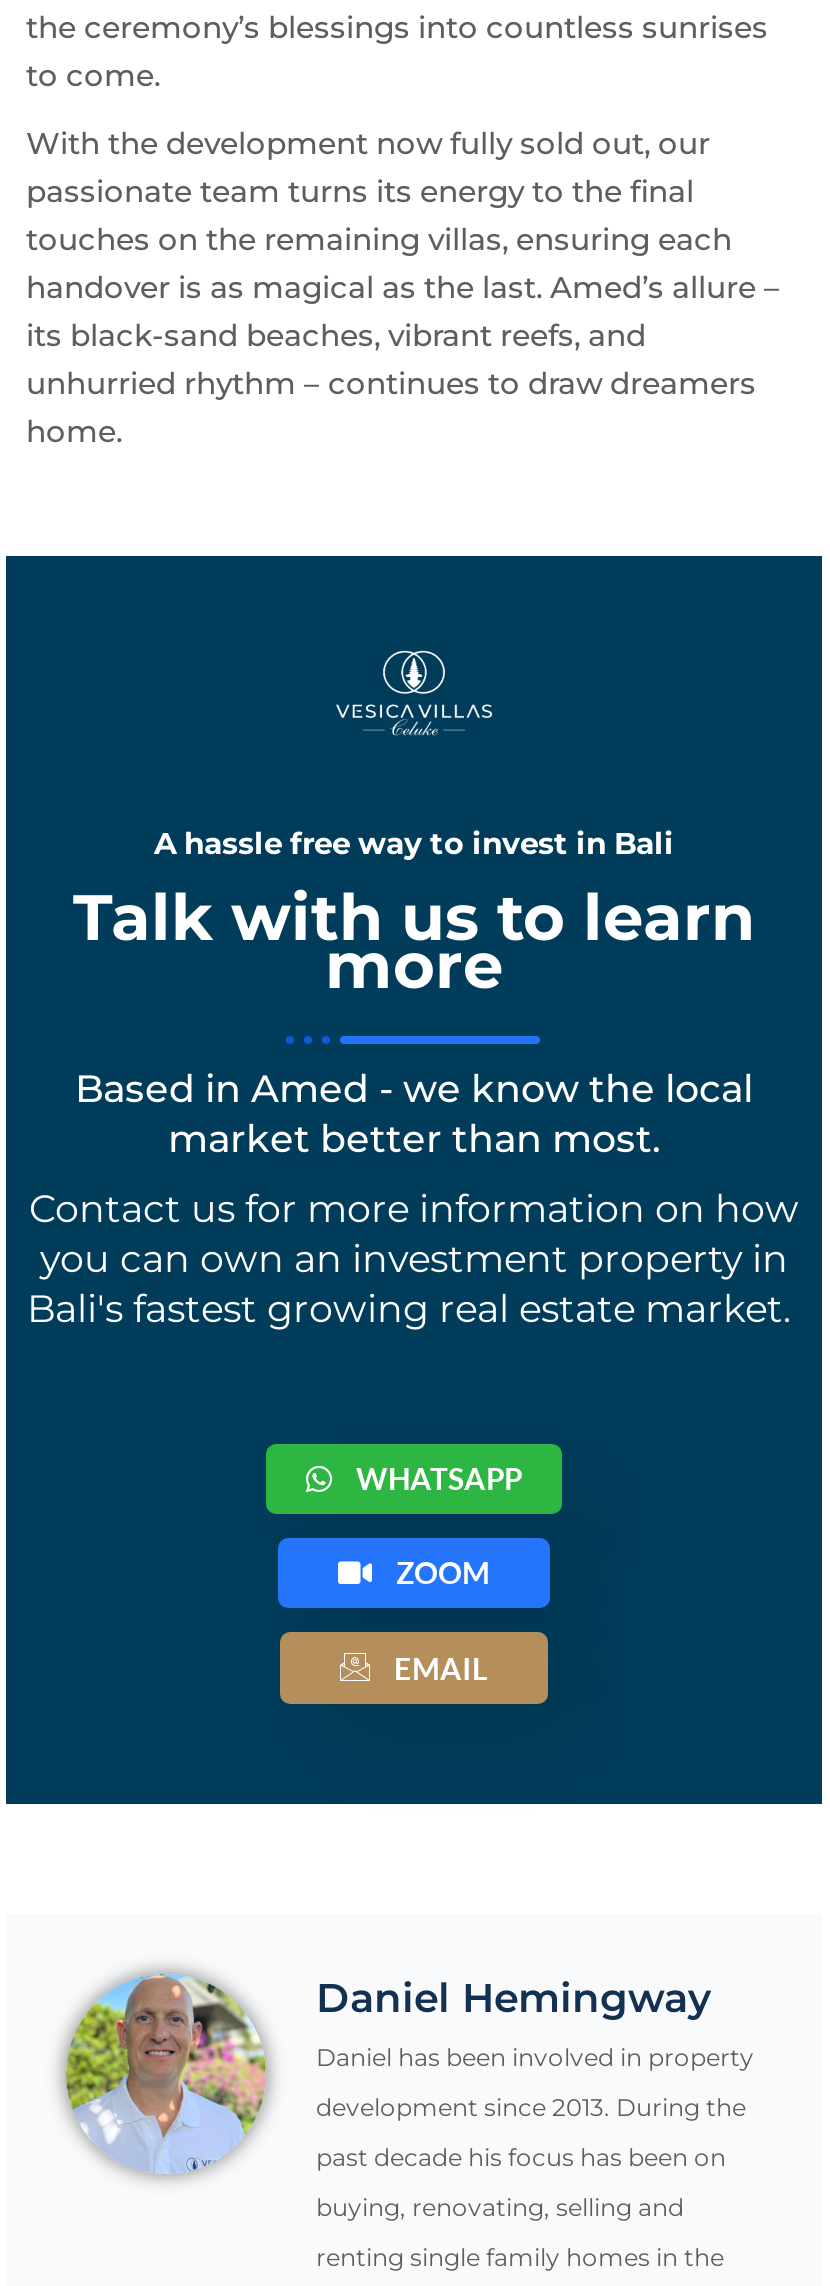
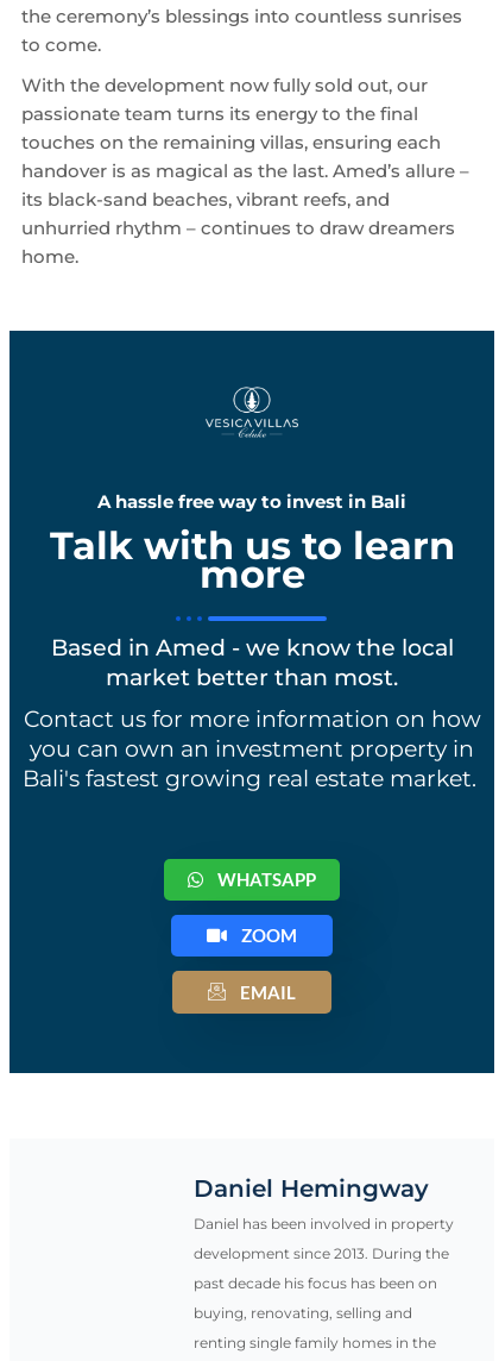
[60,1968,272,2180] [image] -> none

